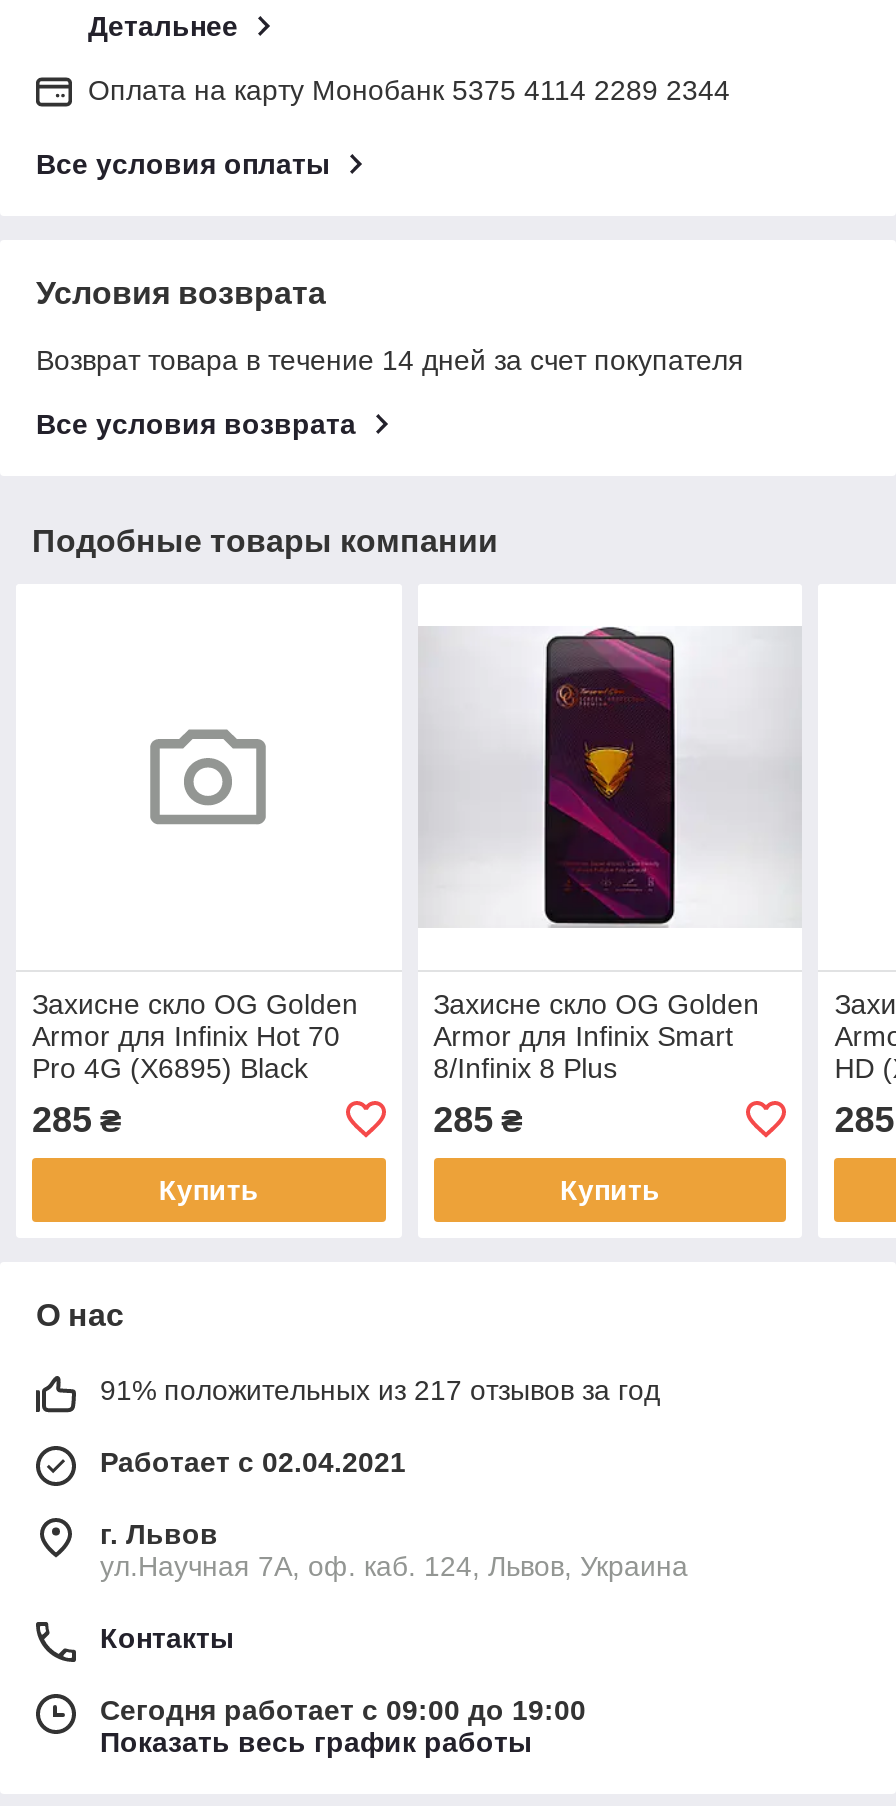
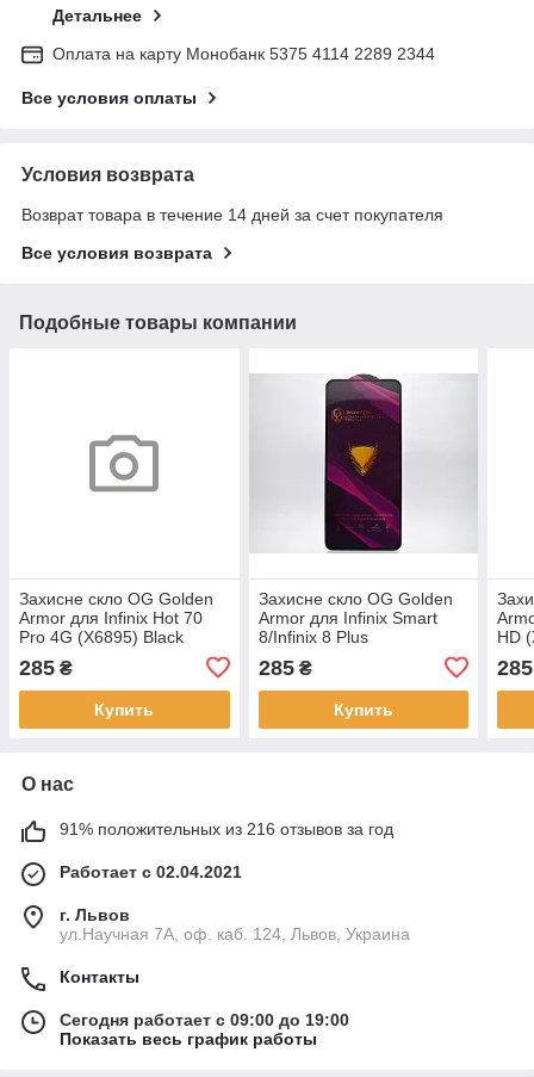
[100,1374,660,1406] 91% положительных из 217 отзывов за год -> [60,819,393,838] 91% положительных из 216 отзывов за год

